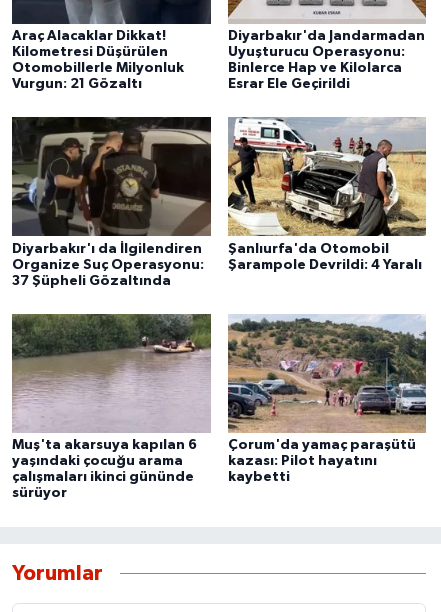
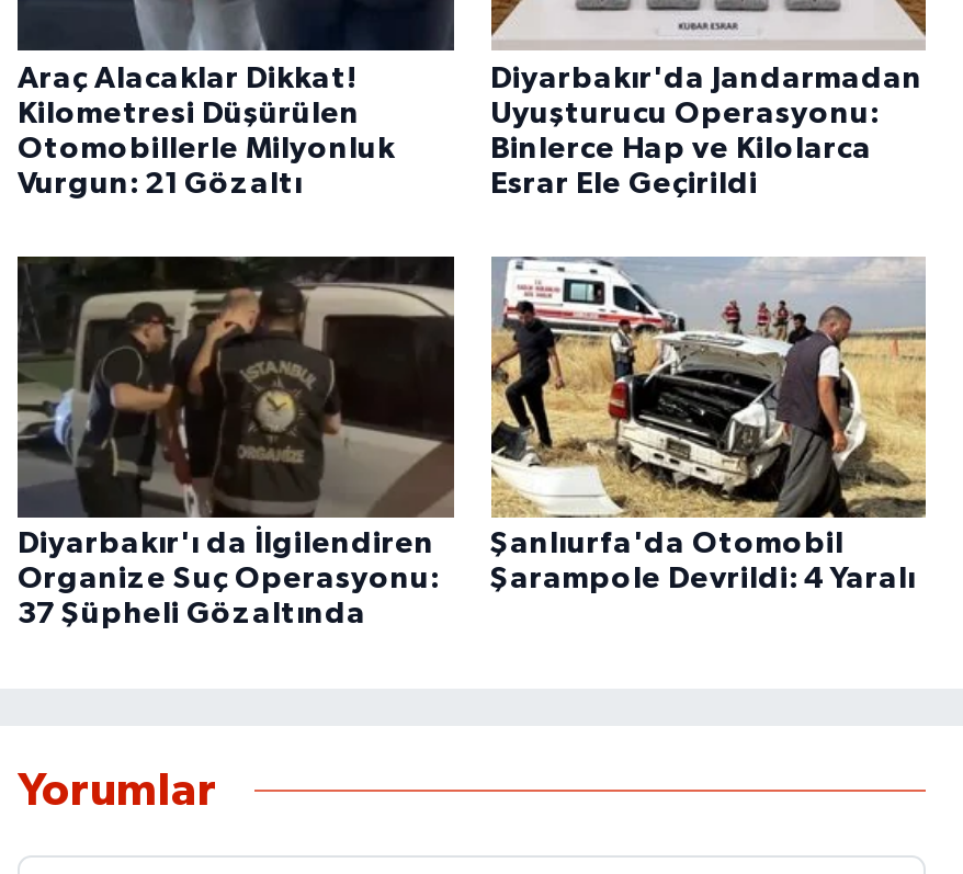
[11,313,212,500] [image] | Muş'ta akarsuya kapılan 6 | yaşındaki çocuğu arama | çalışmaları ikinci gününde | sürüyor -> none
[227,314,427,484] [image] | Çorum'da yamaç paraşütü | kazası: Pilot hayatını | kaybetti -> none

